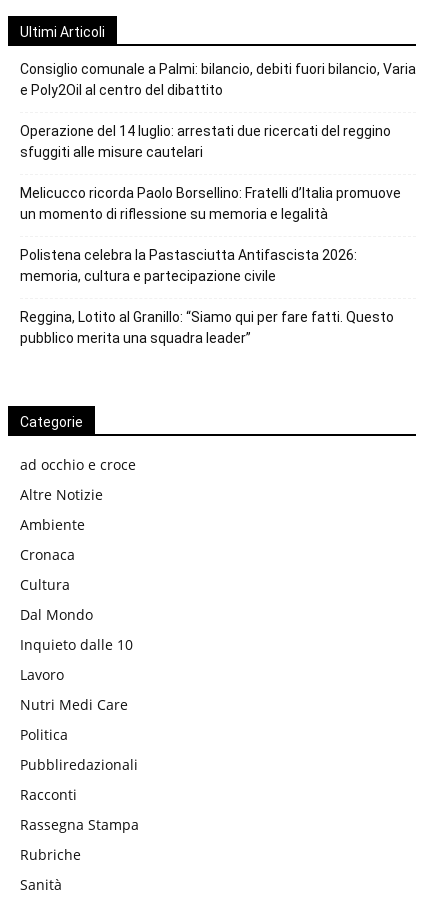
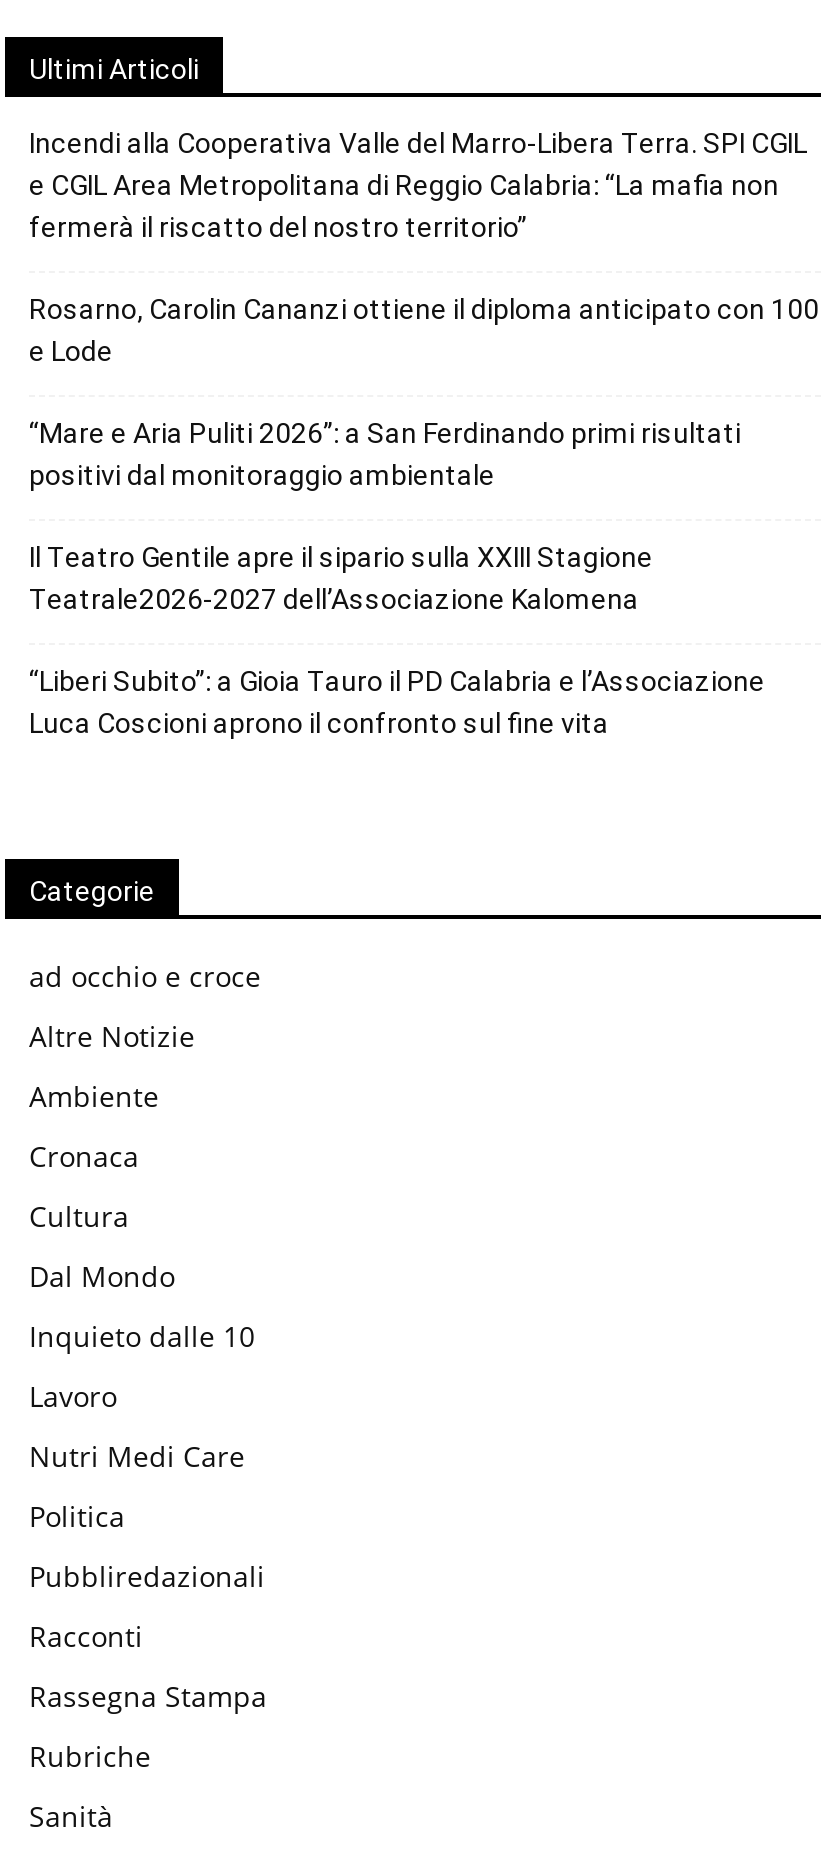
[20,61,416,98] Consiglio comunale a Palmi: bilancio, debiti fuori bilancio, Varia | e Poly2Oil al centro del dibattito -> [29,127,807,243] Incendi alla Cooperativa Valle del Marro-Libera Terra. SPI CGIL | e CGIL Area Metropolitana di Reggio Calabria: “La mafia non | fermerà il riscatto del nostro territorio”
[20,123,391,160] Operazione del 14 luglio: arrestati due ricercati del reggino | sfuggiti alle misure cautelari -> [29,293,819,367] Rosarno, Carolin Cananzi ottiene il diploma anticipato con 100 | e Lode
[20,185,401,222] Melicucco ricorda Paolo Borsellino: Fratelli d’Italia promuove | un momento di riflessione su memoria e legalità -> [29,417,741,491] “Mare e Aria Puliti 2026”: a San Ferdinando primi risultati | positivi dal monitoraggio ambientale
[20,247,357,284] Polistena celebra la Pastasciutta Antifascista 2026: | memoria, cultura e partecipazione civile -> [29,541,653,615] Il Teatro Gentile apre il sipario sulla XXIII Stagione | Teatrale2026-2027 dell’Associazione Kalomena
[20,309,394,346] Reggina, Lotito al Granillo: “Siamo qui per fare fatti. Questo | pubblico merita una squadra leader” -> [29,665,765,739] “Liberi Subito”: a Gioia Tauro il PD Calabria e l’Associazione | Luca Coscioni aprono il confronto sul fine vita

